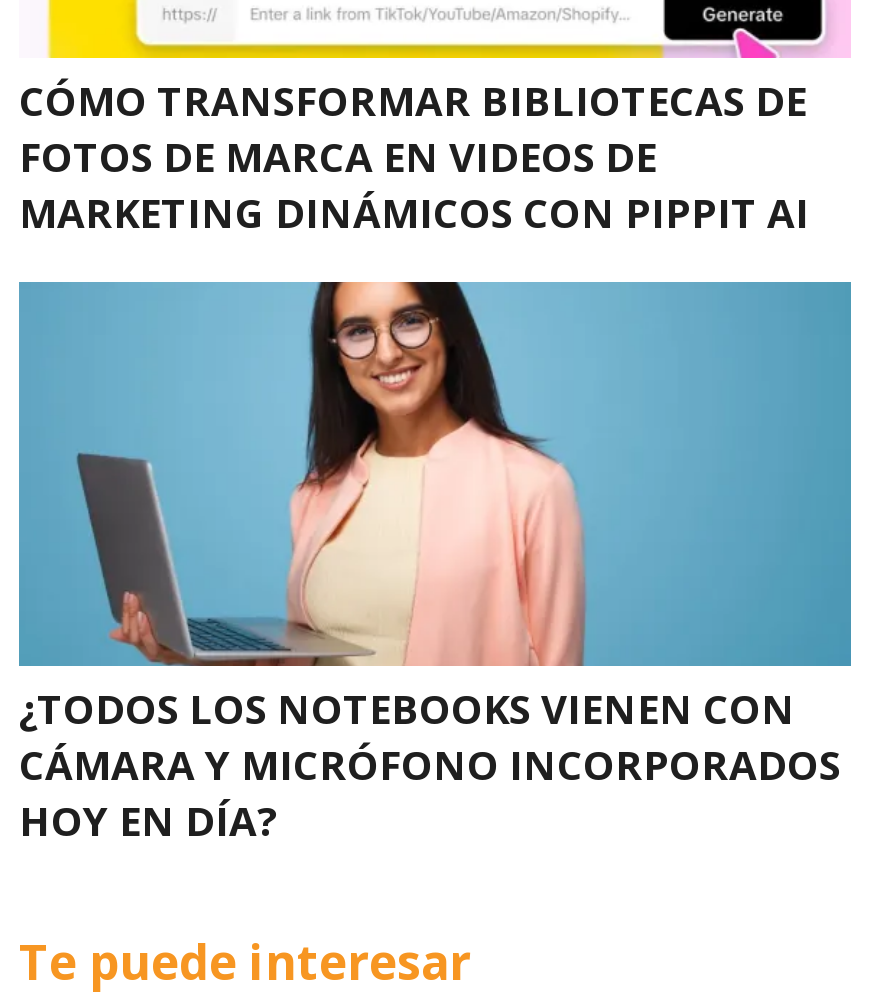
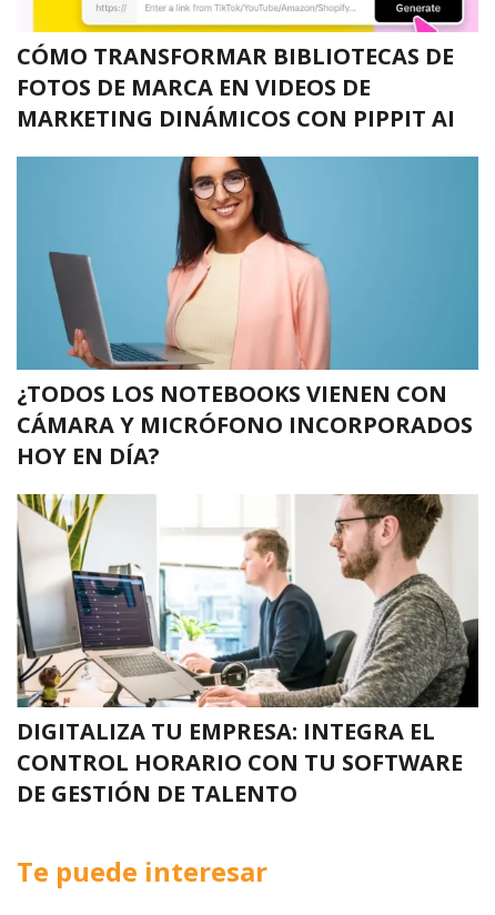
none -> [17,493,479,808] [image] | DIGITALIZA TU EMPRESA: INTEGRA EL | CONTROL HORARIO CON TU SOFTWARE | DE GESTIÓN DE TALENTO

